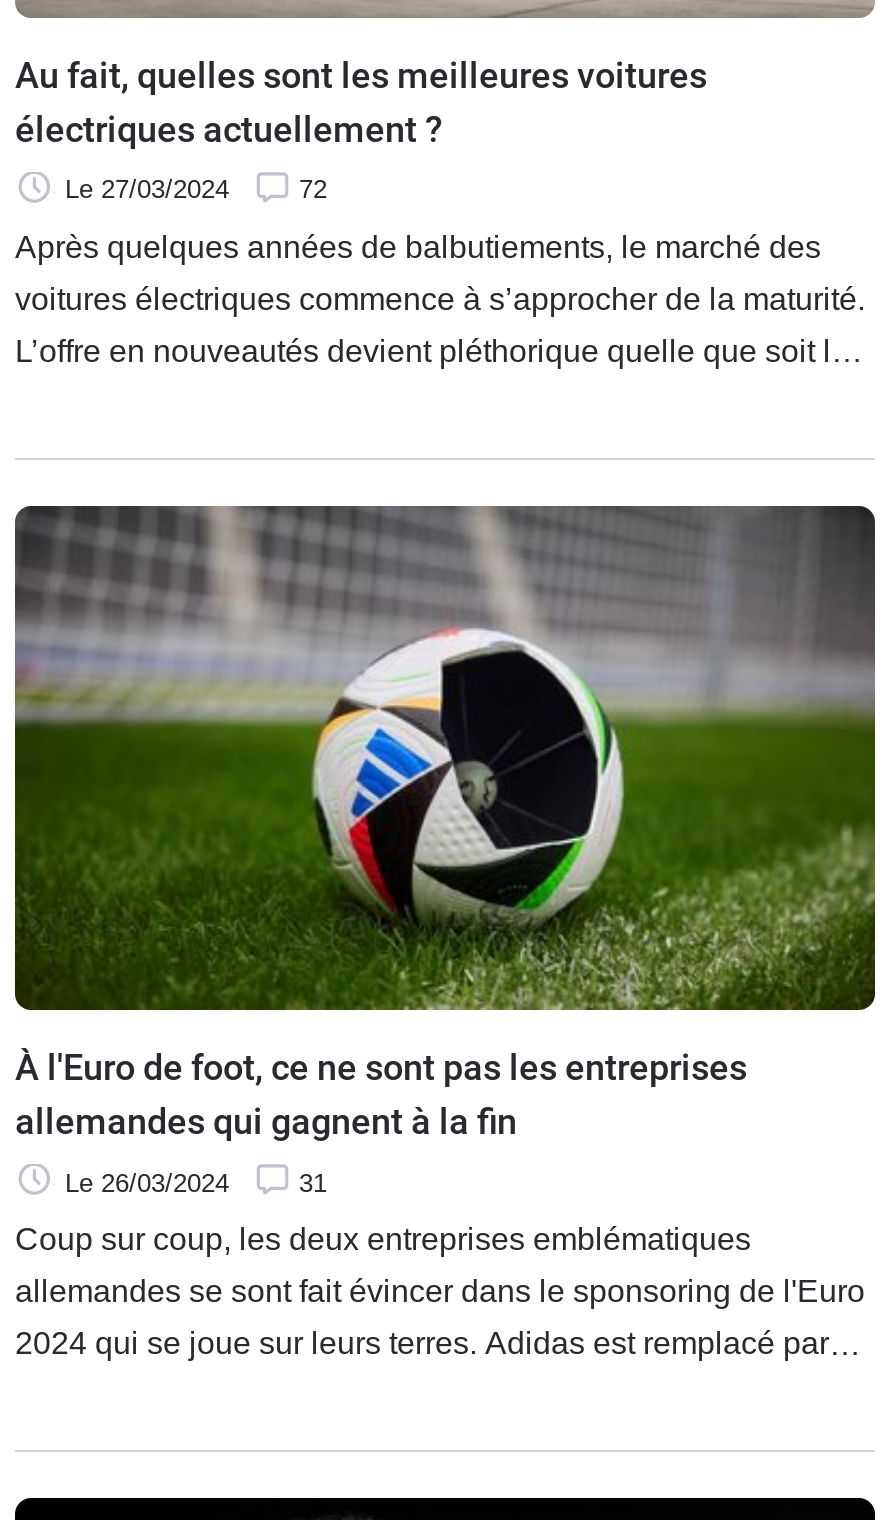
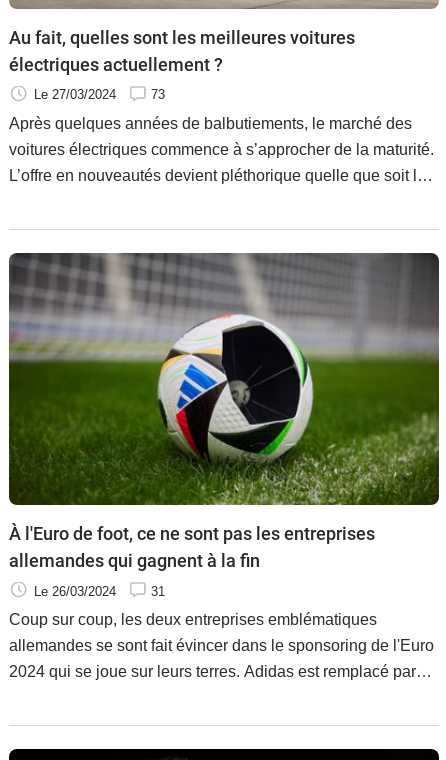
[299,174,327,204] 72 -> [151,87,165,102] 73

